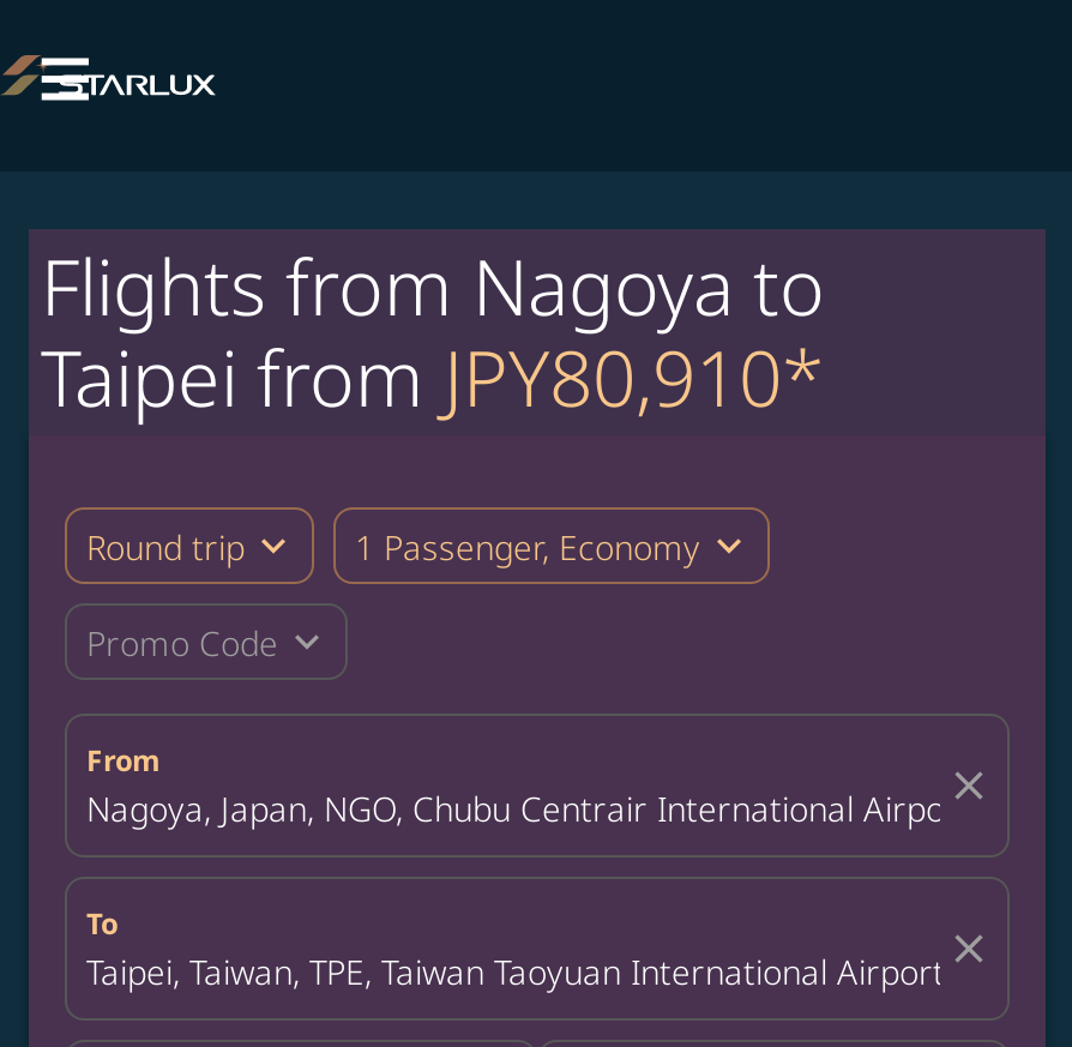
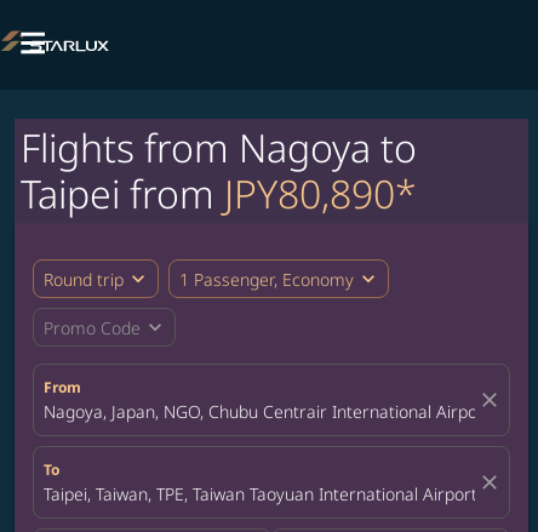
[41,325,825,428] Taipei from JPY80,910* -> [21,167,417,219] Taipei from JPY80,890*

